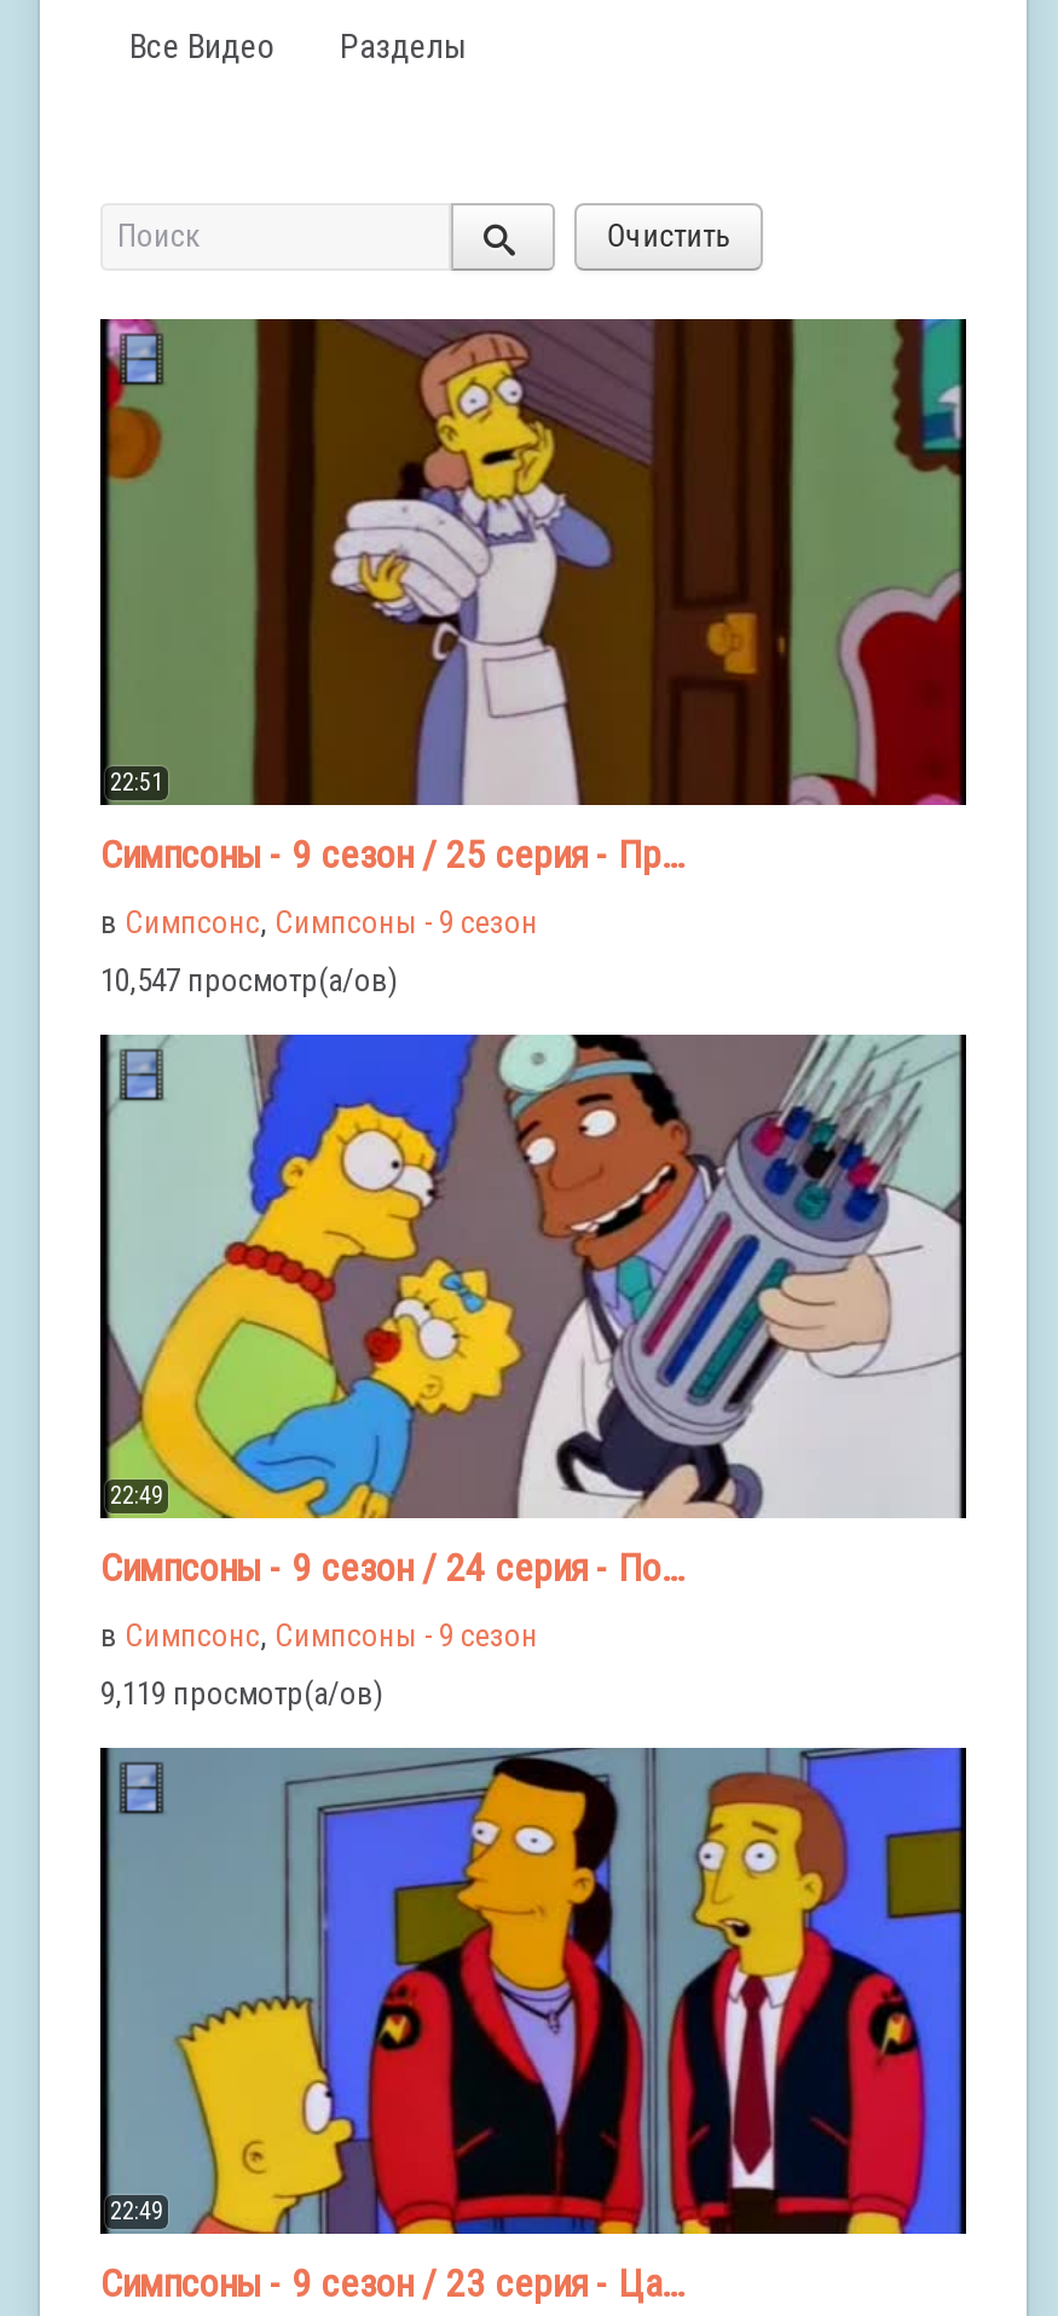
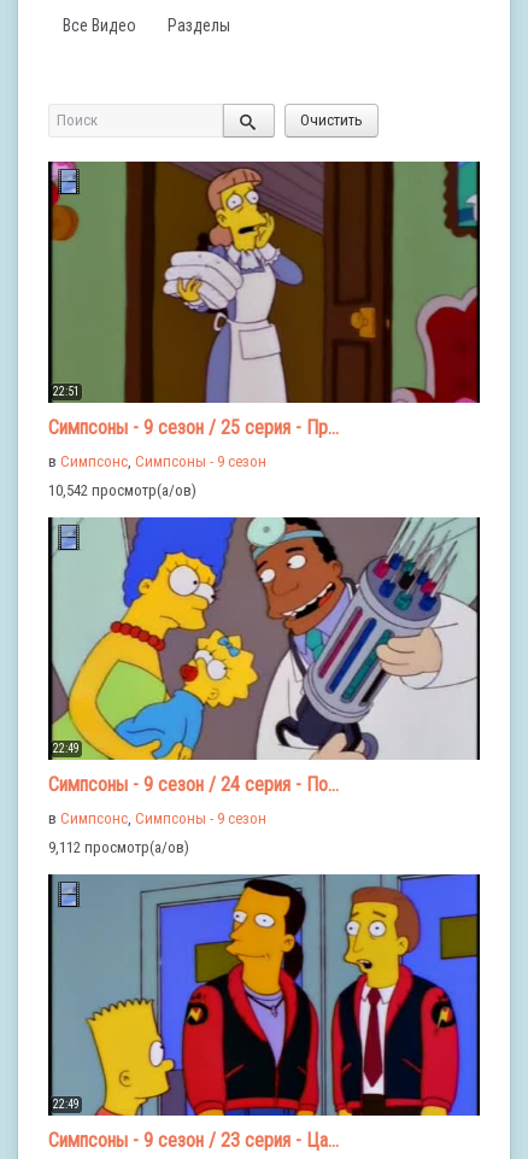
[100,961,398,998] 10,547 просмотр(а/ов) -> [48,481,196,500] 10,542 просмотр(а/ов)
[100,1676,383,1712] 9,119 просмотр(а/ов) -> [48,838,189,856] 9,112 просмотр(а/ов)

